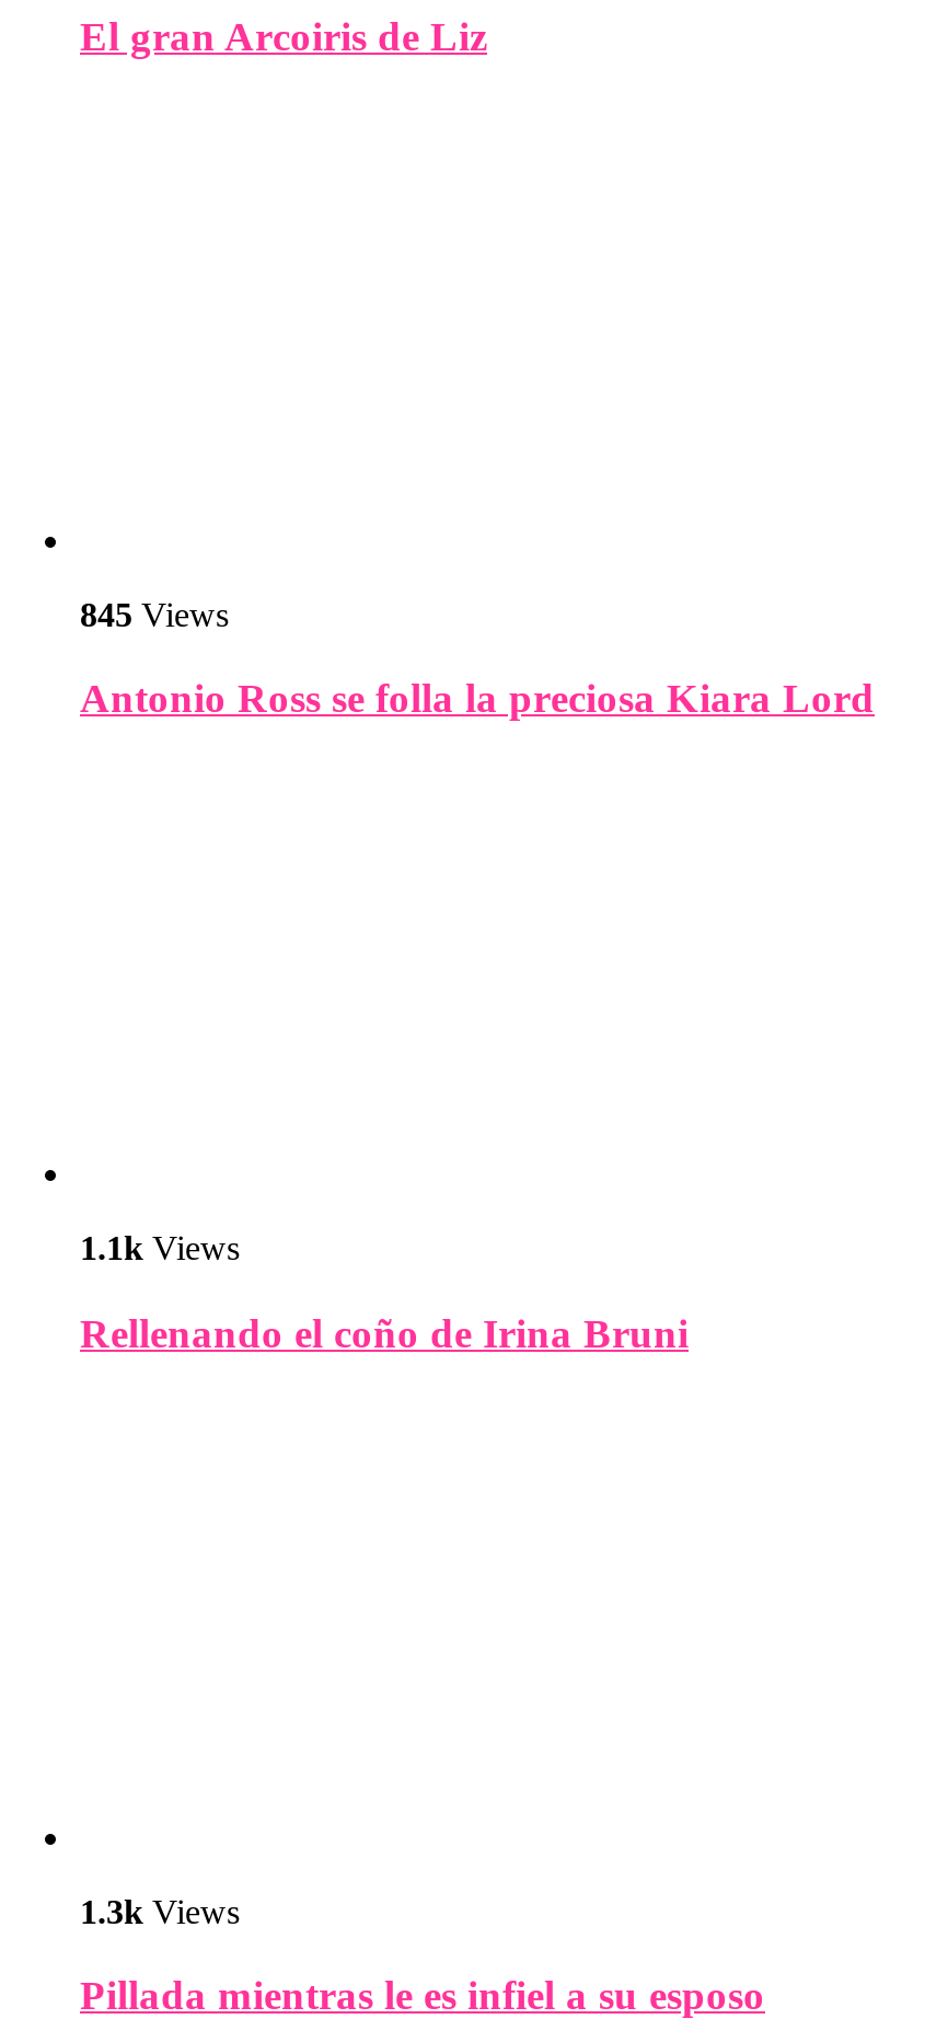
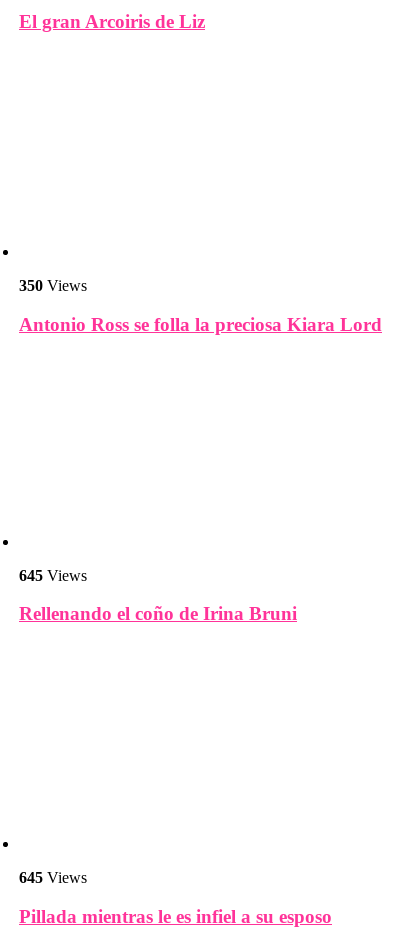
[80,595,229,632] 845 Views -> [19,277,87,294] 350 Views
[80,1229,240,1267] 1.1k Views -> [19,567,87,584] 645 Views
[80,1892,240,1929] 1.3k Views -> [19,869,87,886] 645 Views

